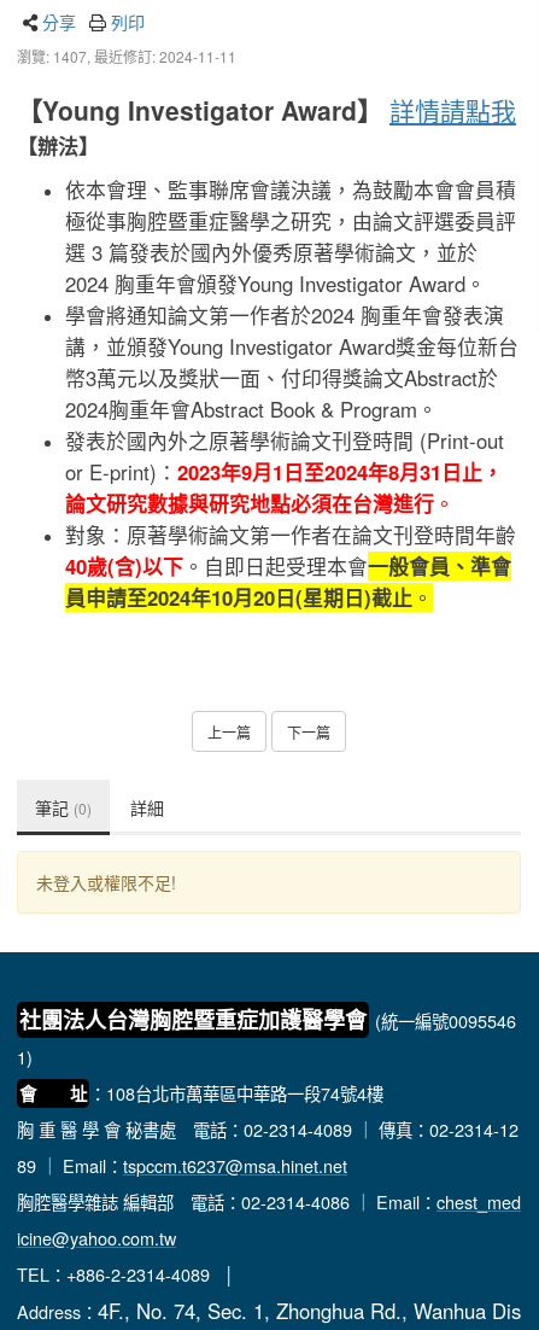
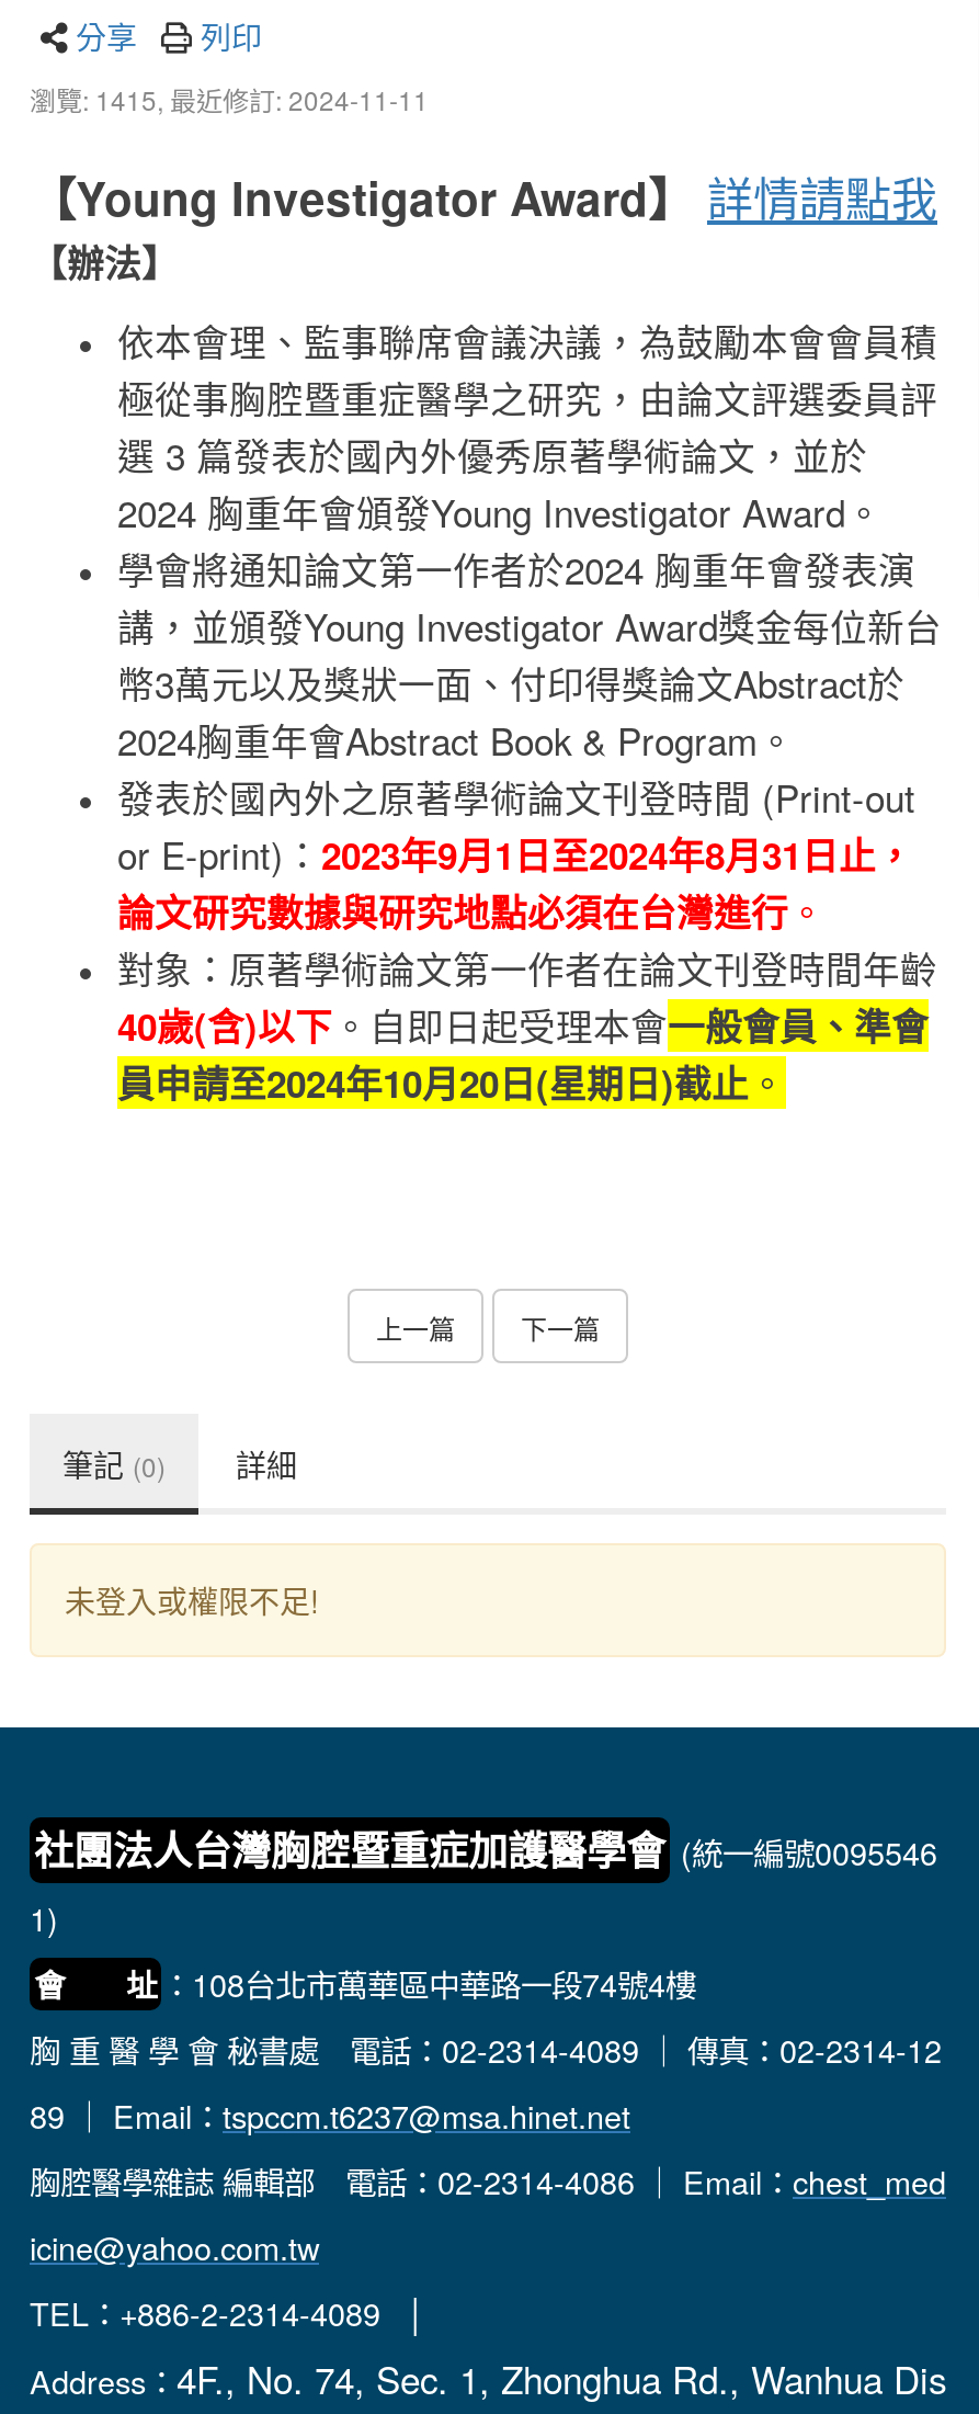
[17,46,236,66] 瀏覽: 1407,最近修訂: 2024-11-11 -> [30,80,429,117] 瀏覽: 1415,最近修訂: 2024-11-11

